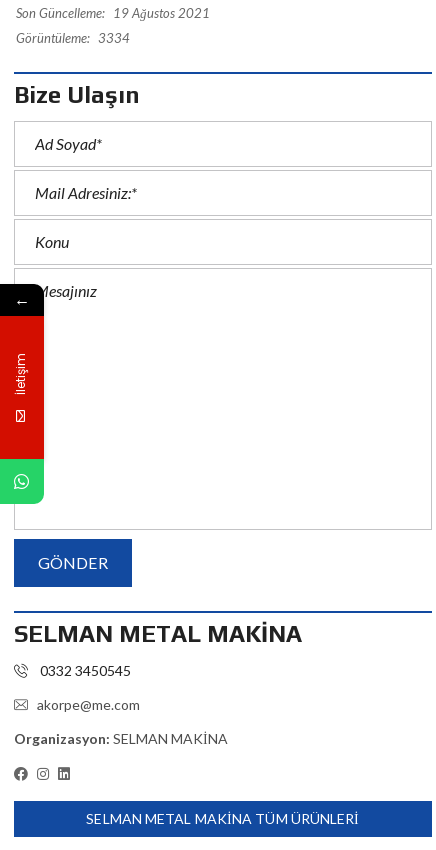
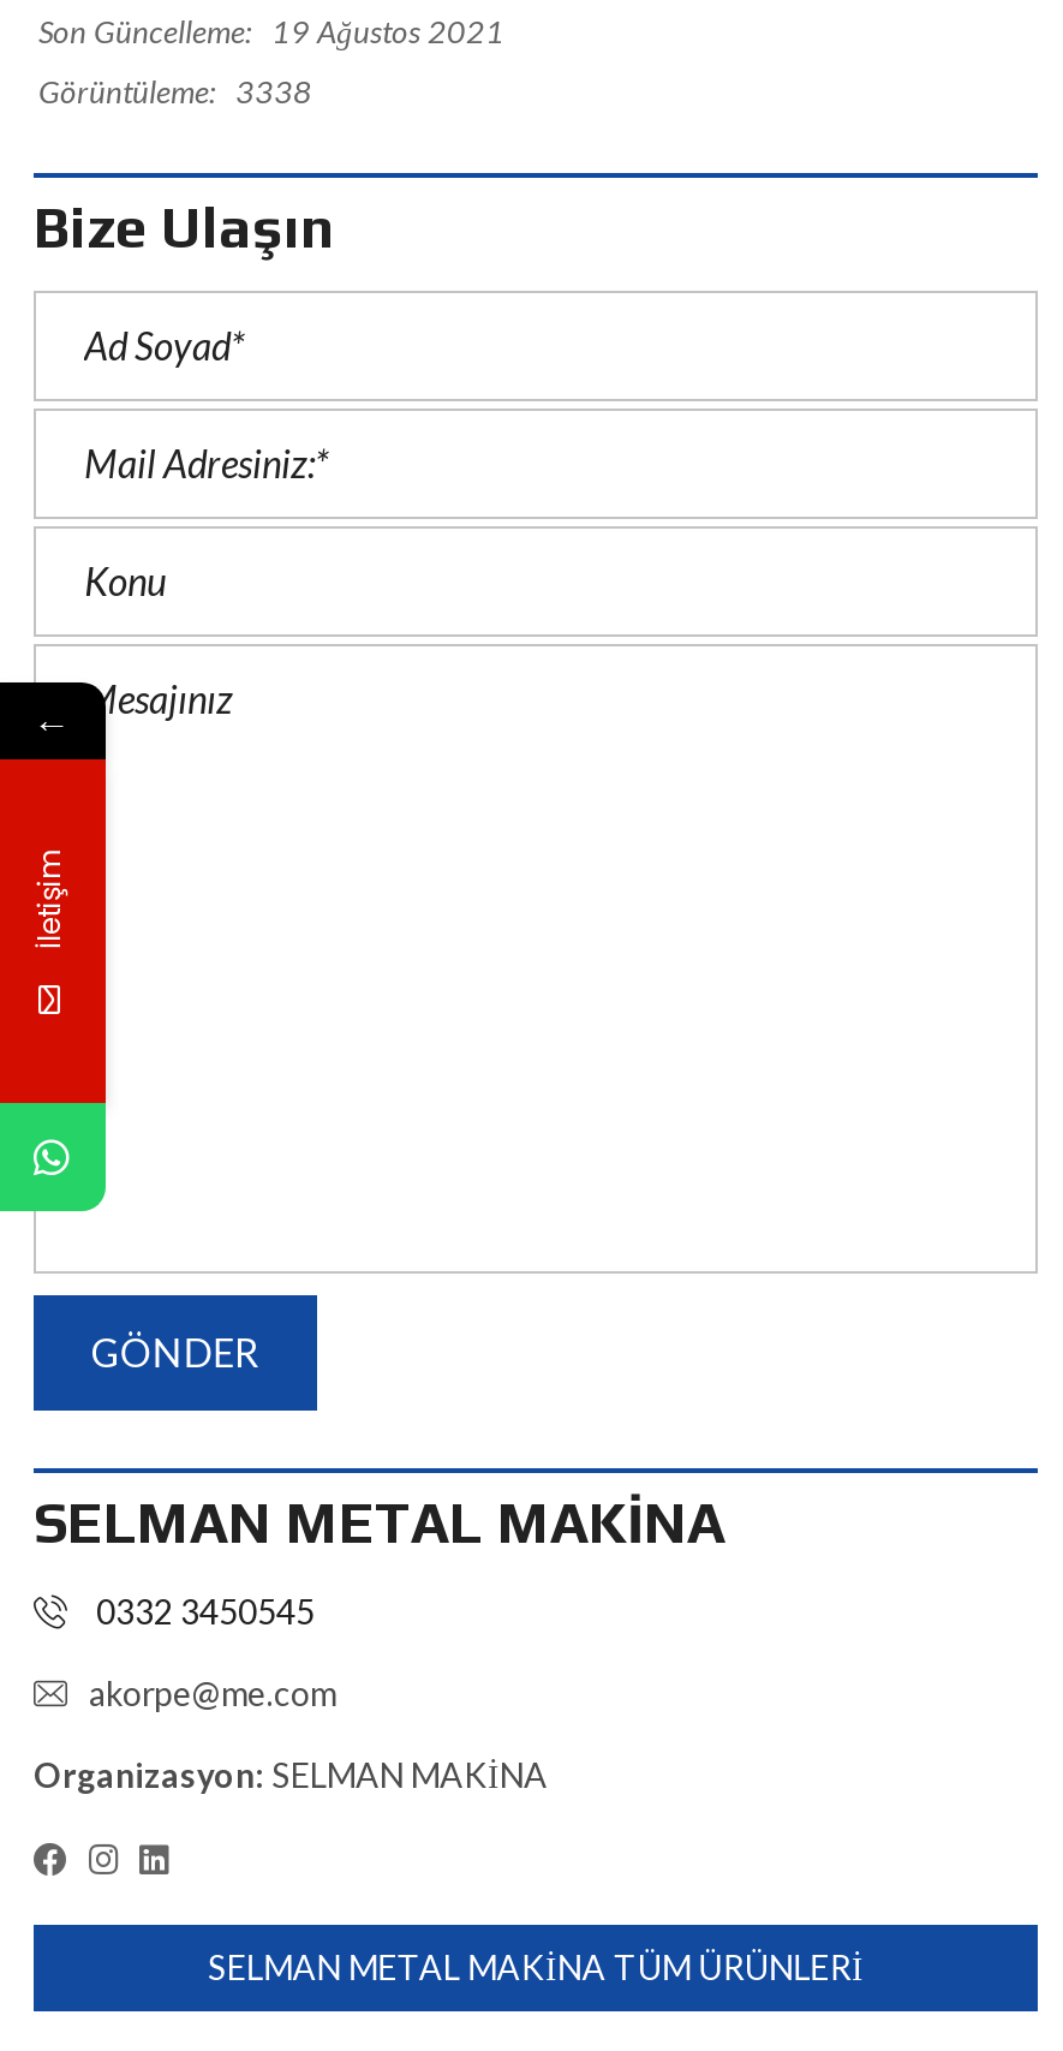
[16,30,130,46] Görüntüleme: 3334 -> [38,73,312,111] Görüntüleme: 3338

